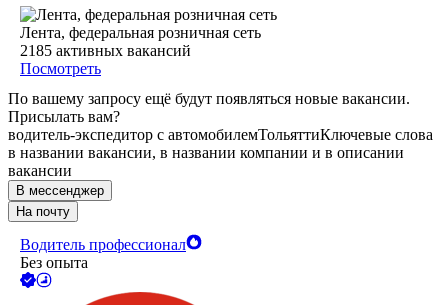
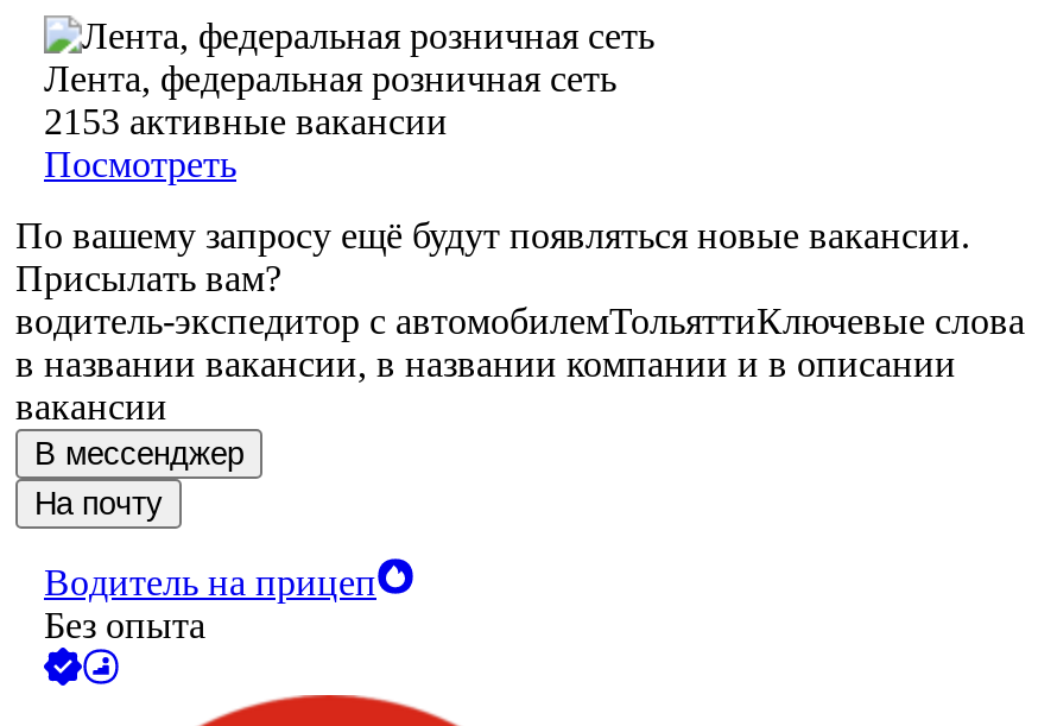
[20,42,191,59] 2185 активных вакансий -> [44,102,448,142] 2153 активные вакансии
[20,236,186,253] Водитель профессионал -> [44,563,376,603] Водитель на прицеп

